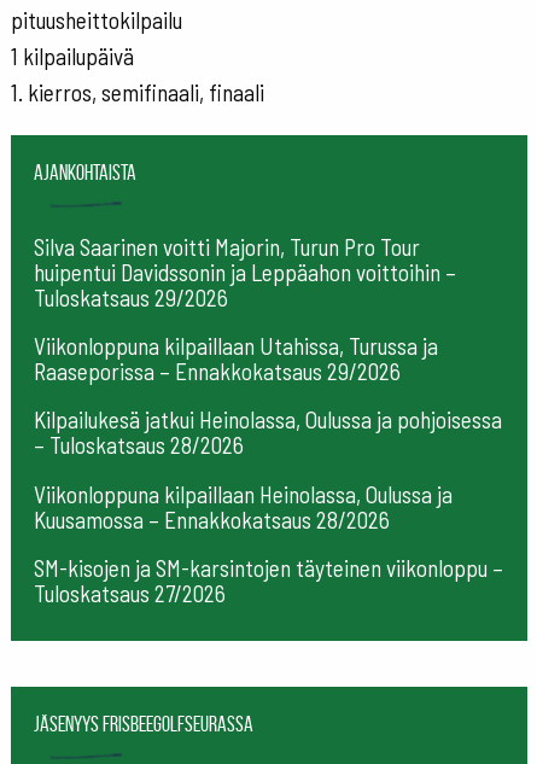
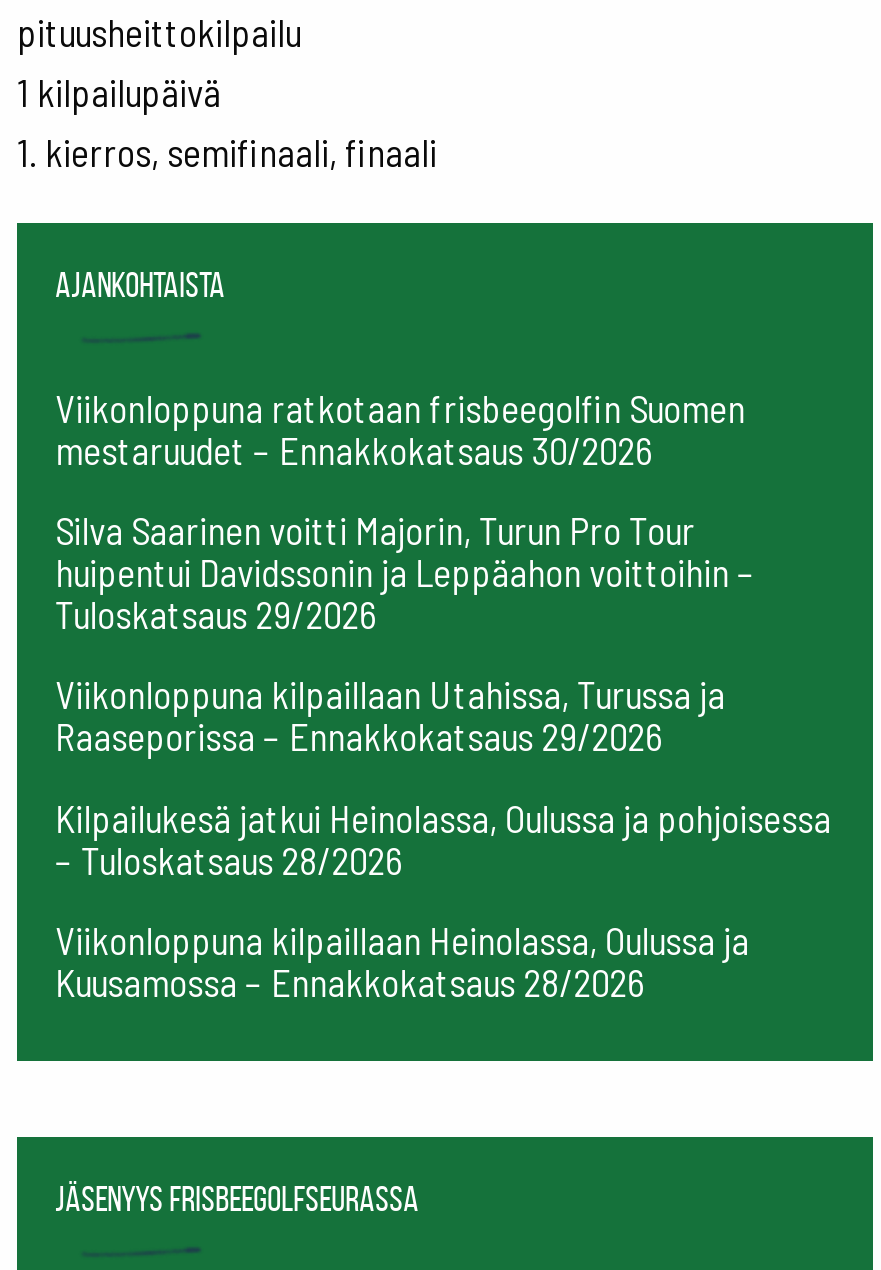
none -> [55,385,745,473] Viikonloppuna ratkotaan frisbeegolfin Suomen | mestaruudet – Ennakkokatsaus 30/2026
moved [34,233,502,533] -> [55,508,831,1005]: Silva Saarinen voitti Majorin, Turun Pro Tour | huipentui Davidssonin ja Leppäahon voittoihin – | Tuloskatsaus 29/2026 | ... | Viikonloppuna kilpaillaan Heinolassa, Oulussa ja | Kuusamossa – Ennakkokatsaus 28/2026
[34,554,503,607] SM-kisojen ja SM-karsintojen täyteinen viikonloppu – | Tuloskatsaus 27/2026 -> none

